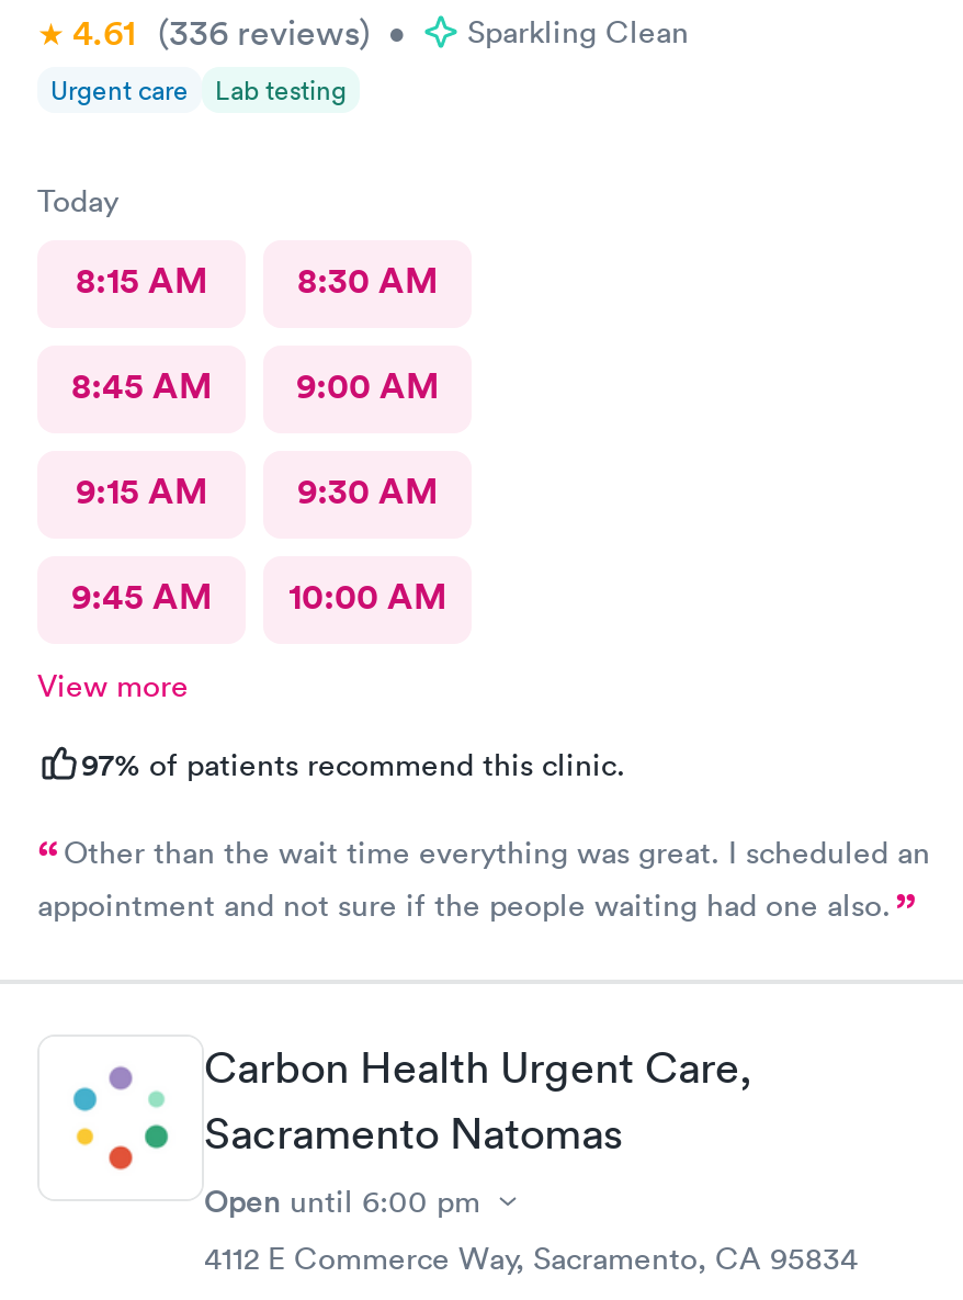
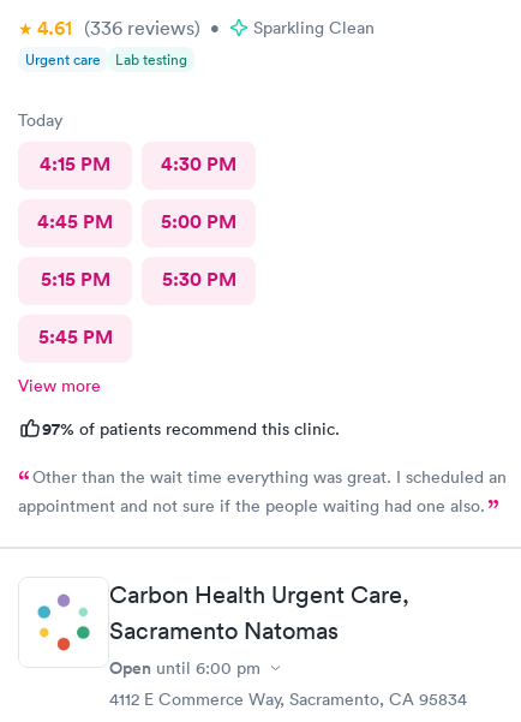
[76,257,438,303] 8:15 AM | 8:30 AM -> [40,151,236,176] 4:15 PM | 4:30 PM
[71,362,439,408] 8:45 AM | 9:00 AM -> [37,208,236,234] 4:45 PM | 5:00 PM
[76,467,438,513] 9:15 AM | 9:30 AM -> [40,266,236,291] 5:15 PM | 5:30 PM
[71,573,446,619] 9:45 AM | 10:00 AM -> [38,324,112,349] 5:45 PM

